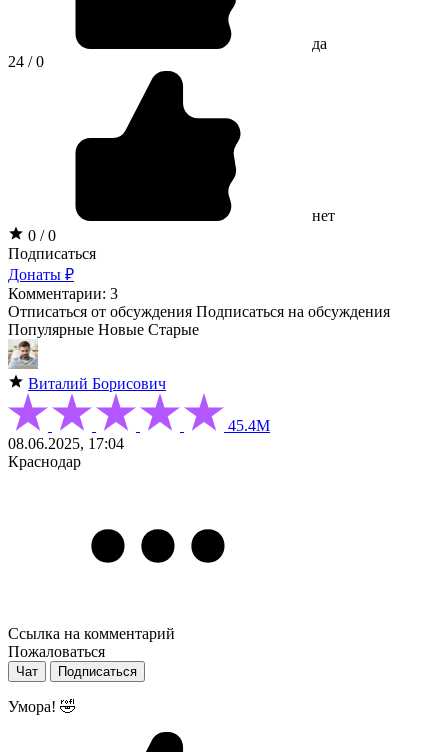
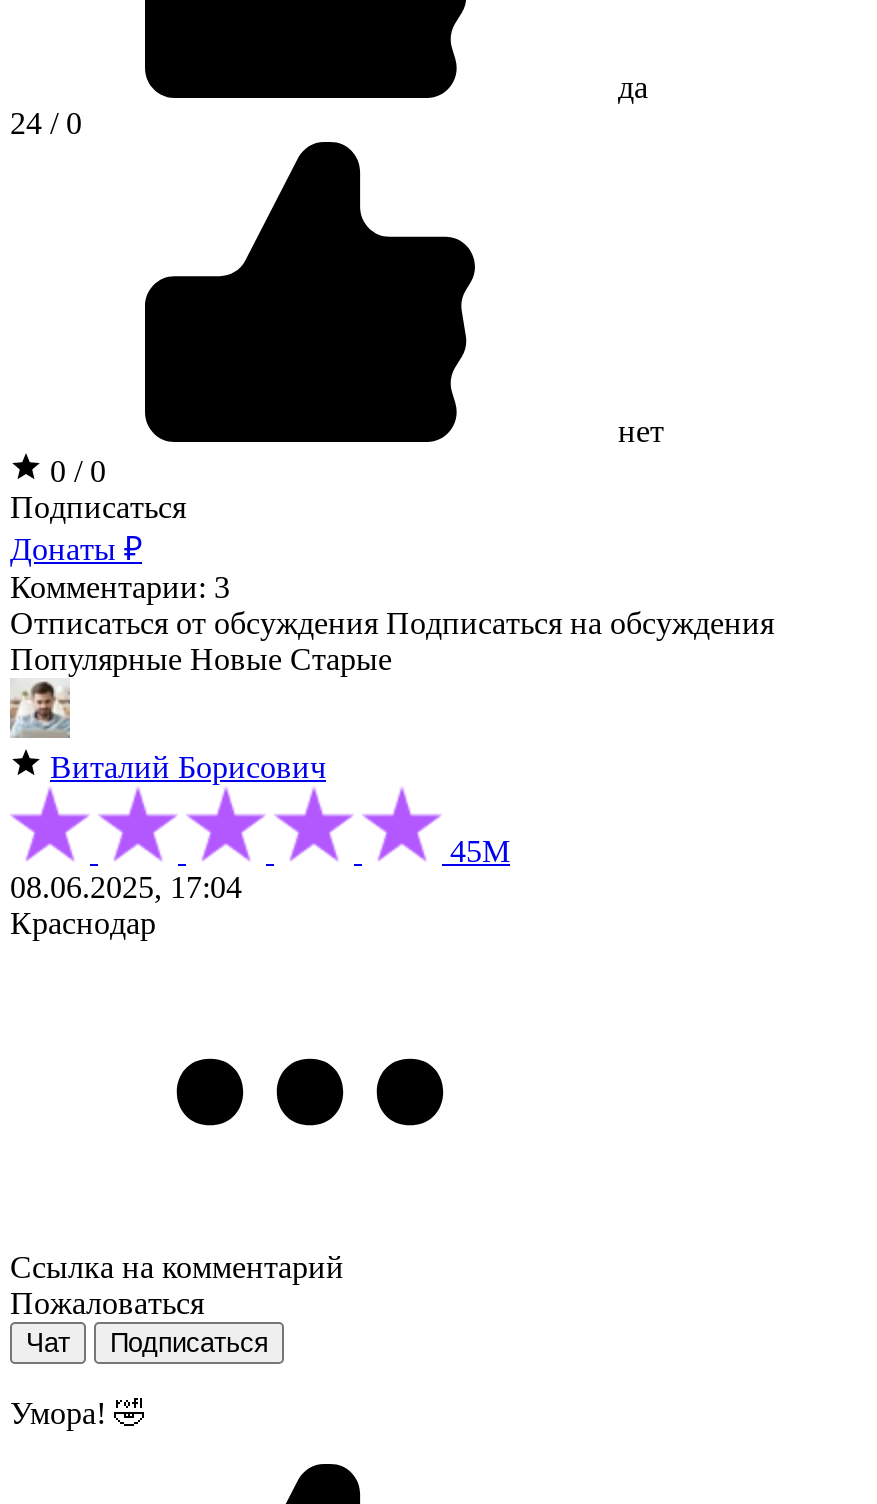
[224,416,270,433] 45.4М -> [442,833,510,867] 45М

